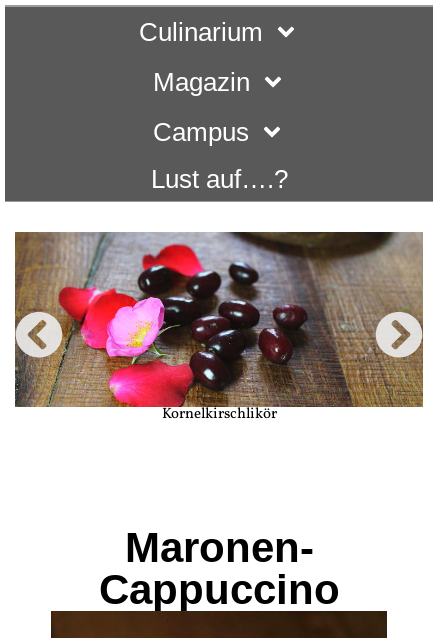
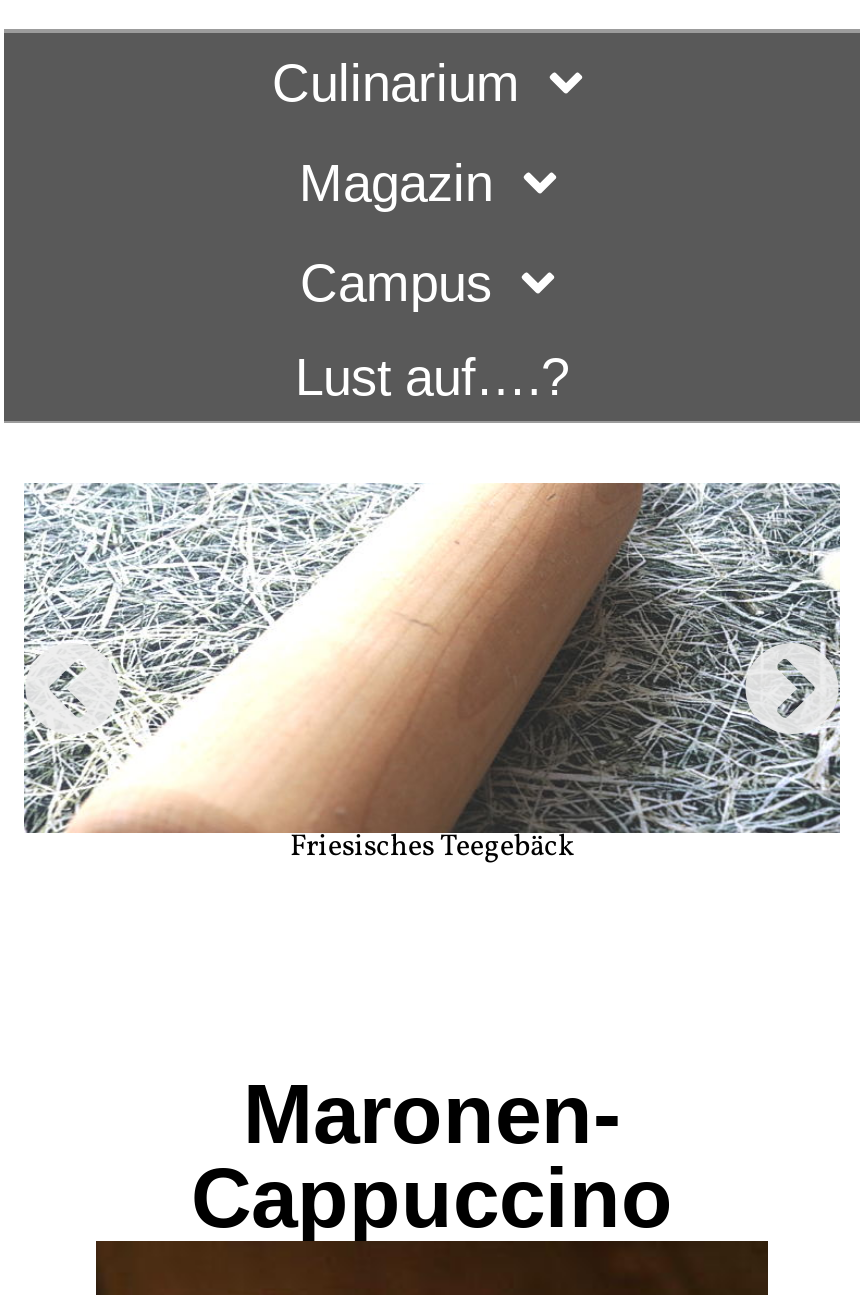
[14,231,424,425] [image] | Kornelkirschlikör -> [24,481,840,869] [image] | Friesisches Teegebäck

